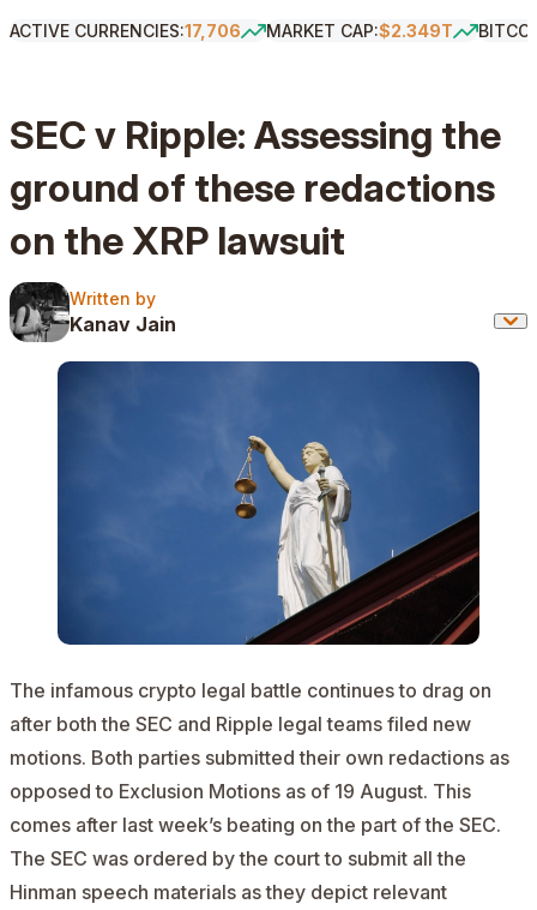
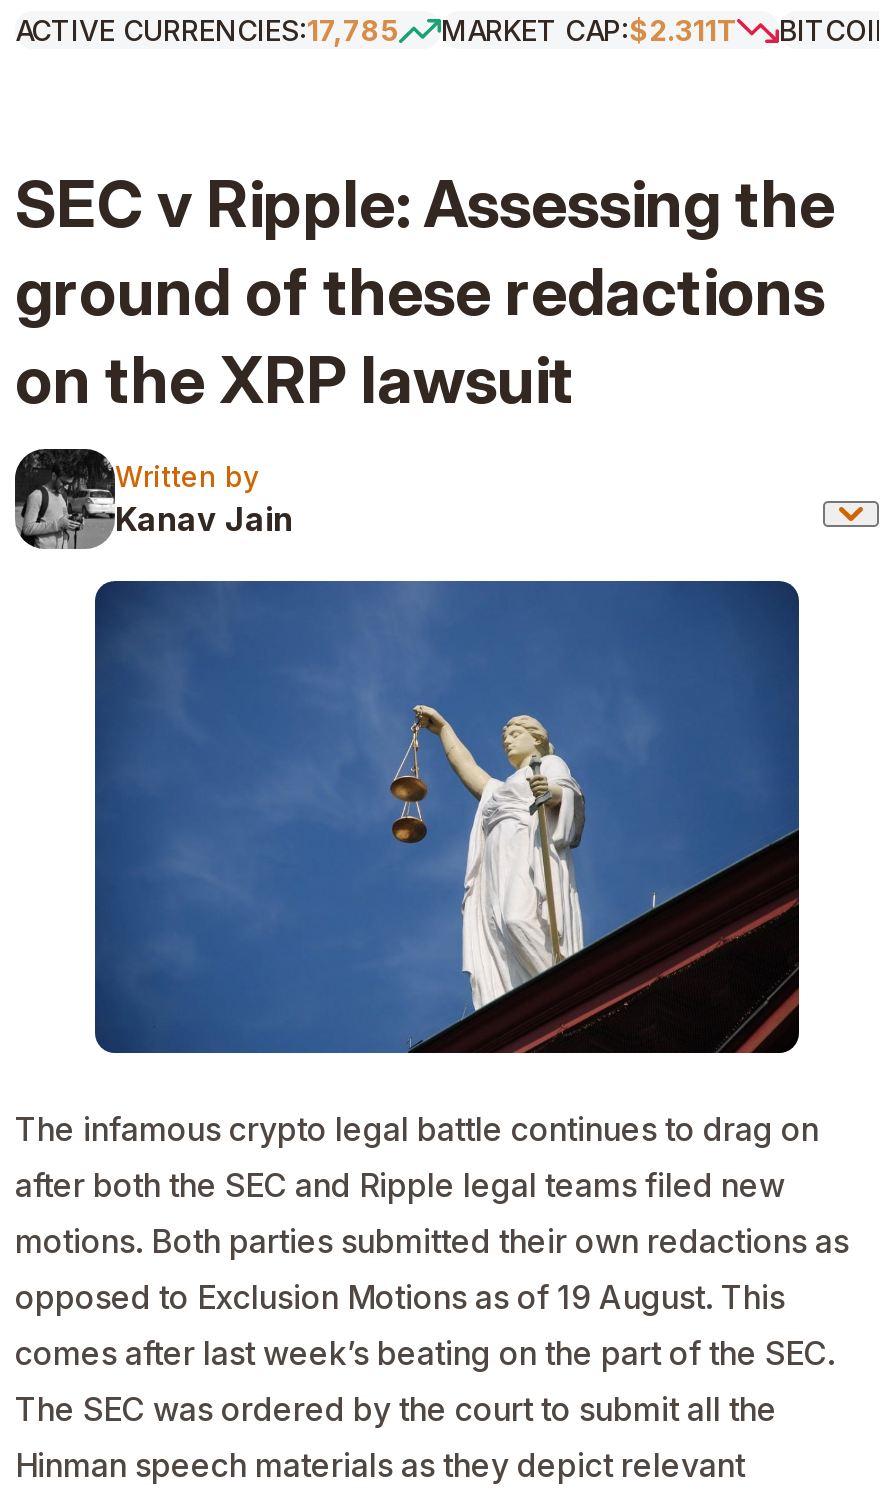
[10,20,241,41] ACTIVE CURRENCIES:17,706 -> [15,13,399,47] ACTIVE CURRENCIES:17,785
[266,20,453,41] MARKET CAP:$2.349T -> [441,13,737,47] MARKET CAP:$2.311T

